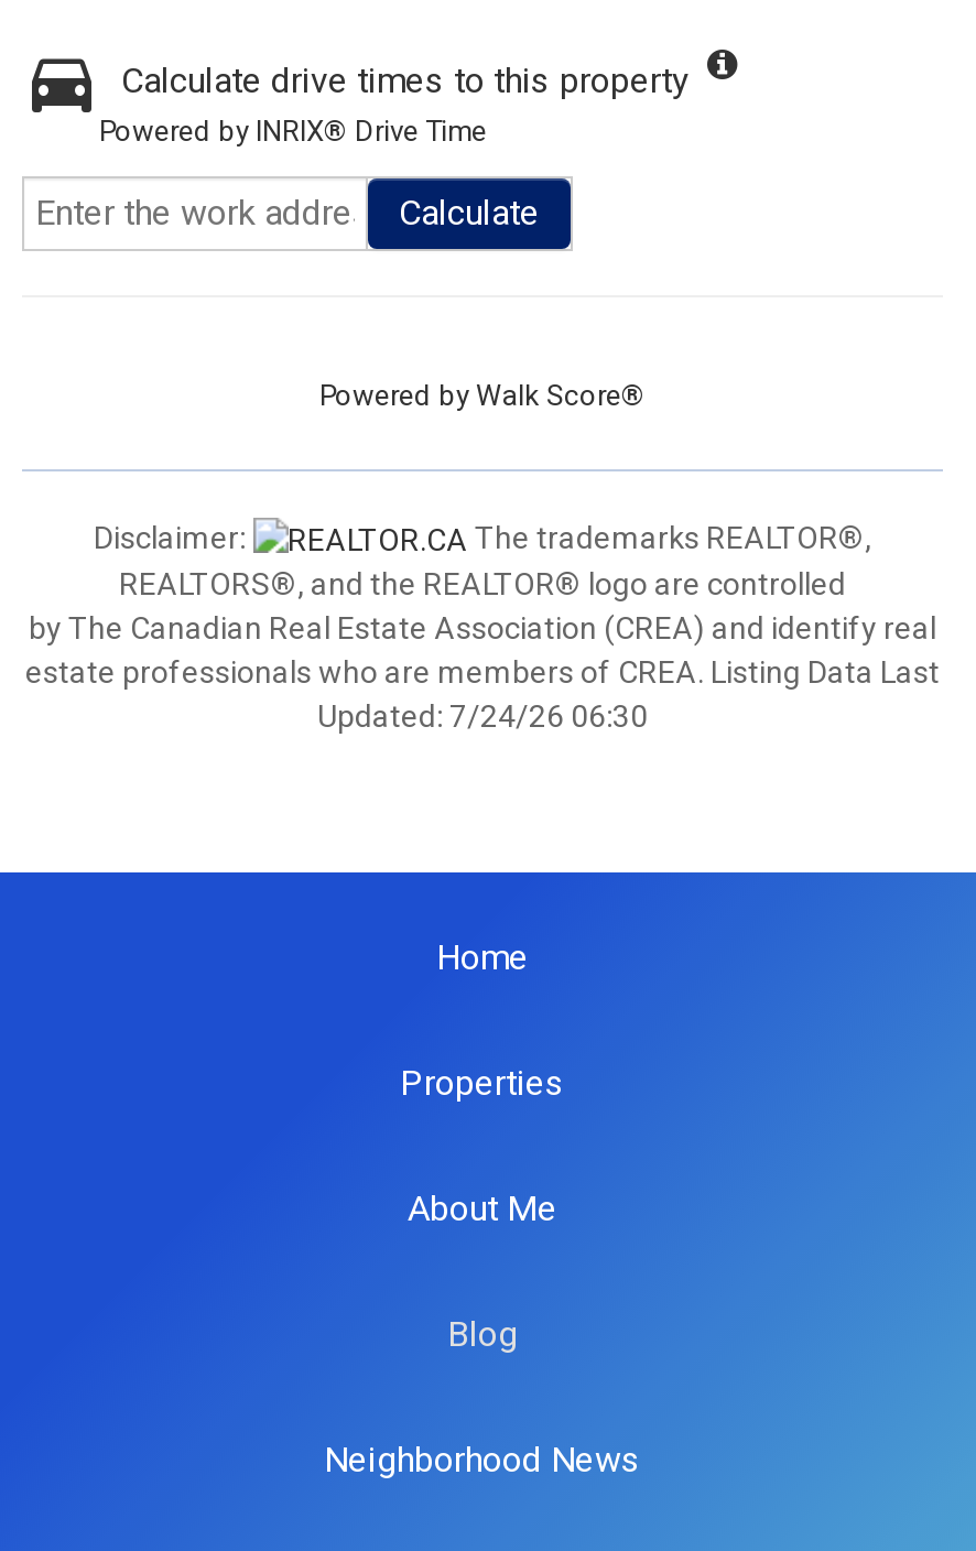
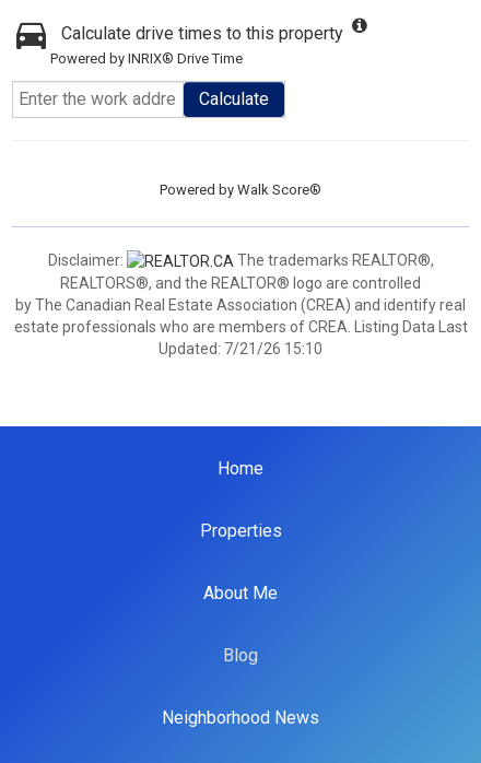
[317,699,648,734] Updated: 7/24/26 06:30 -> [159,340,322,358] Updated: 7/21/26 15:10

